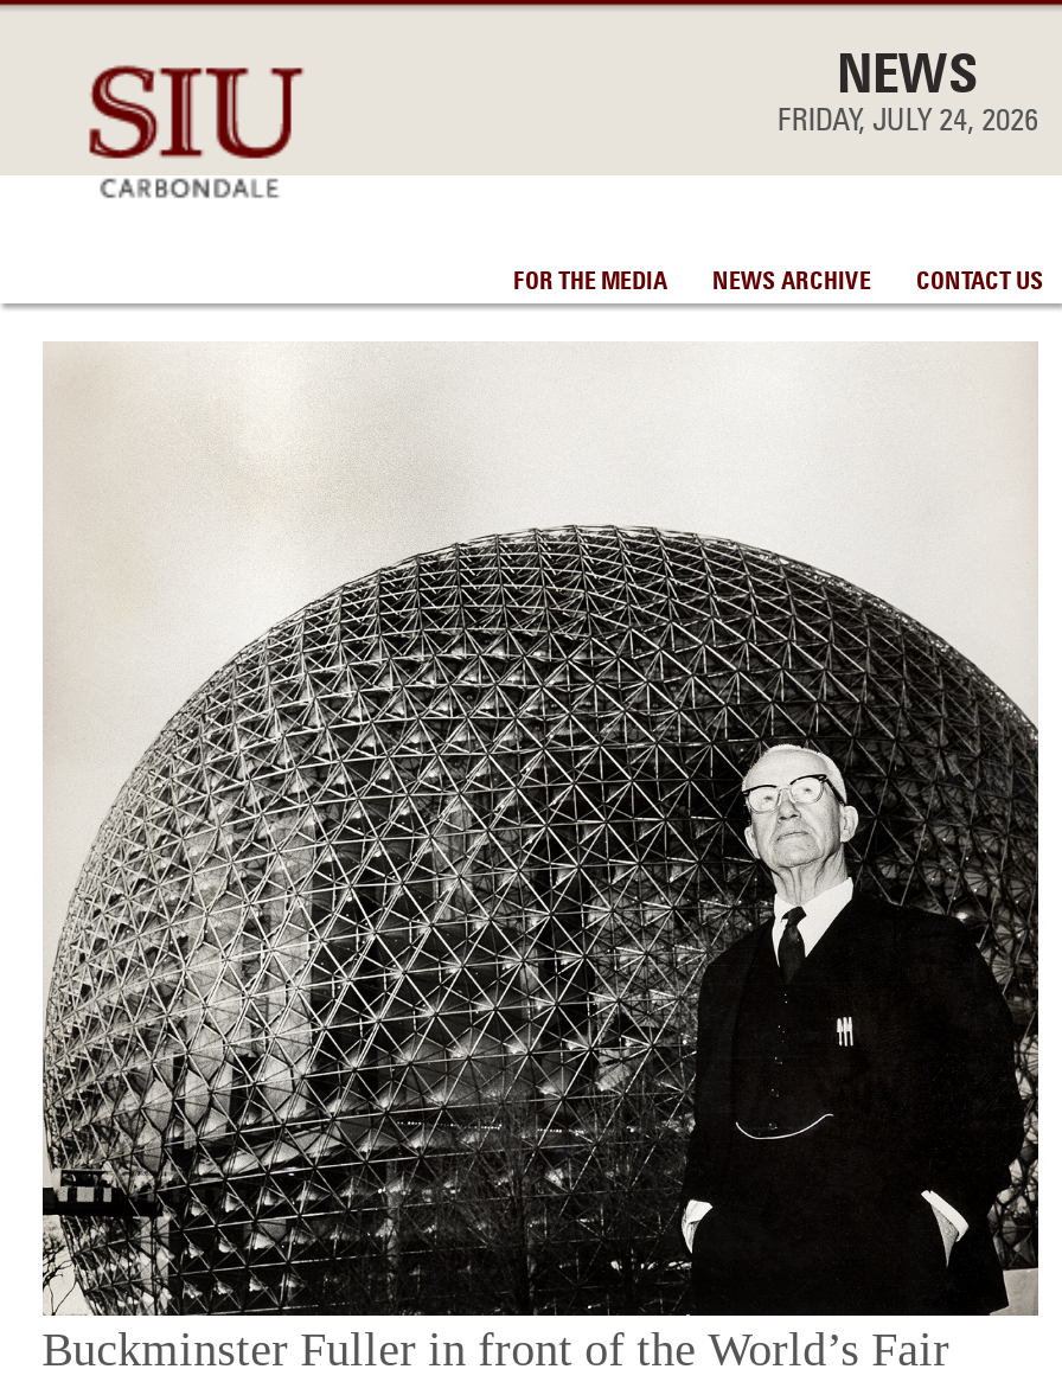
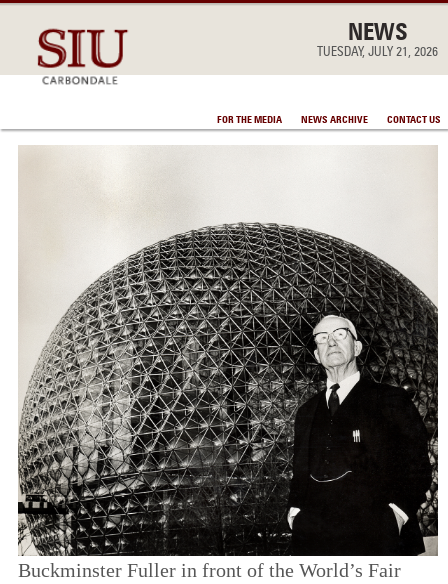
[778,107,1038,138] FRIDAY, JULY 24, 2026 -> [317,46,438,59] TUESDAY, JULY 21, 2026

